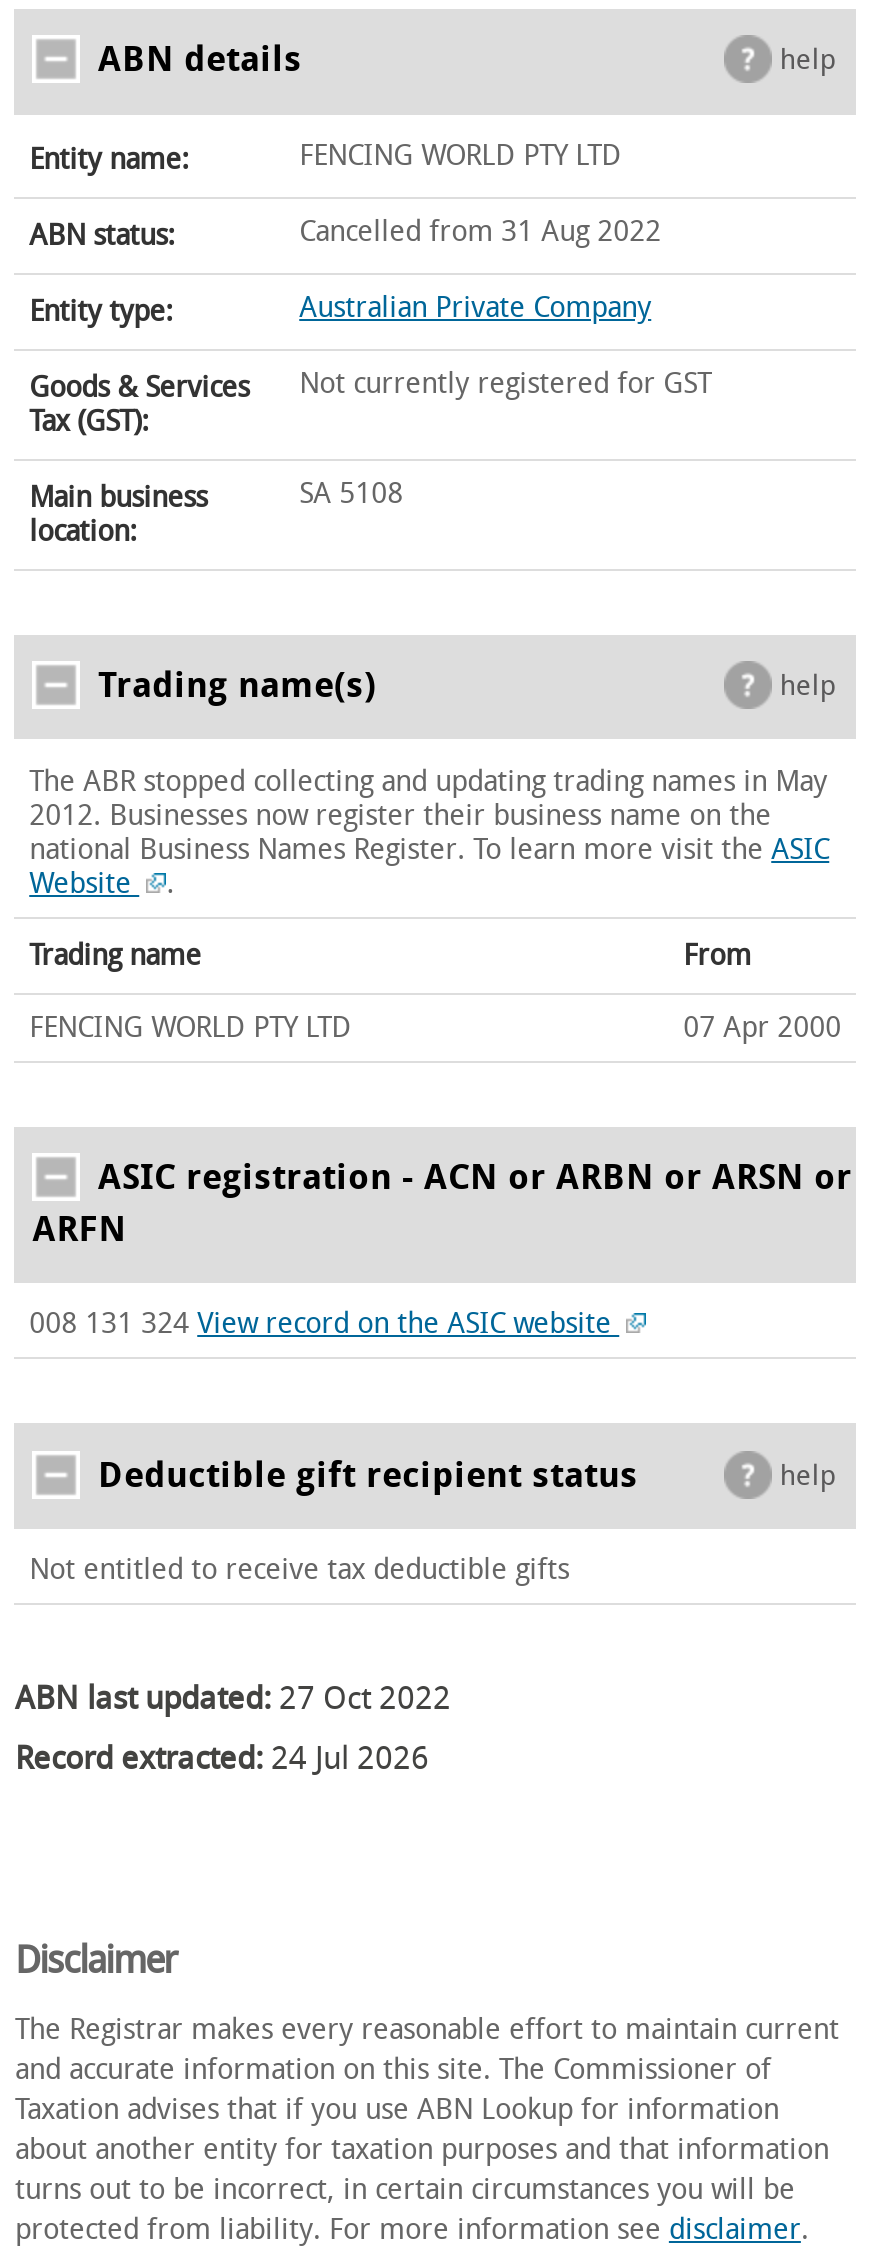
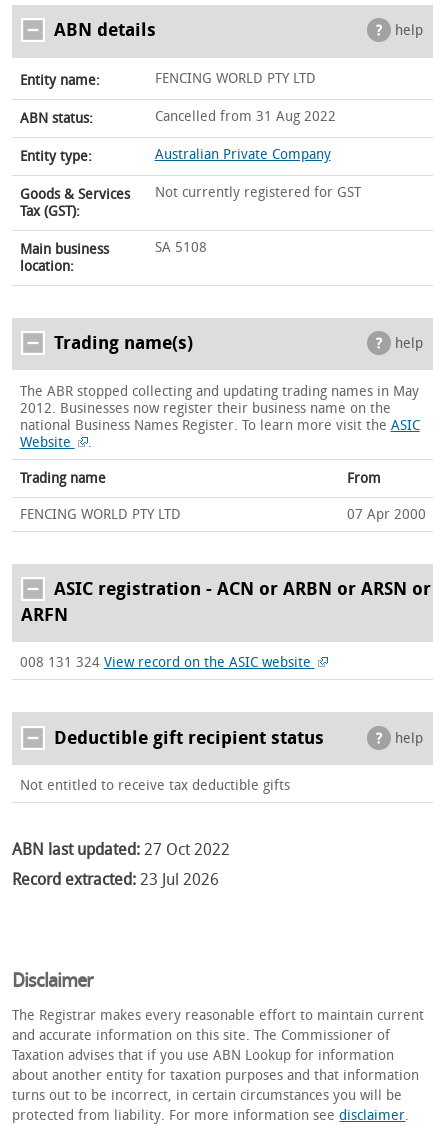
[15,1739,429,1777] Record extracted: 24 Jul 2026 -> [12,870,219,889] Record extracted: 23 Jul 2026

